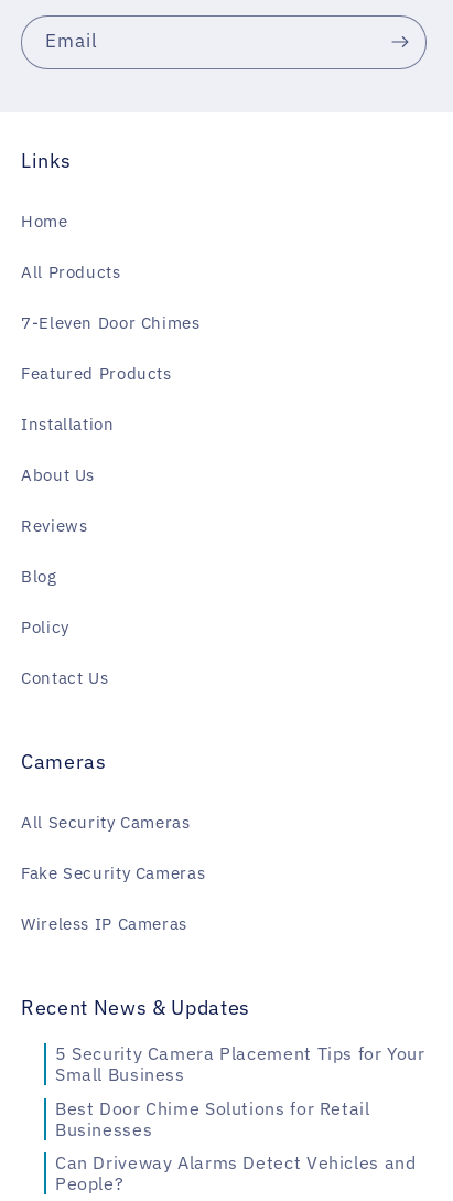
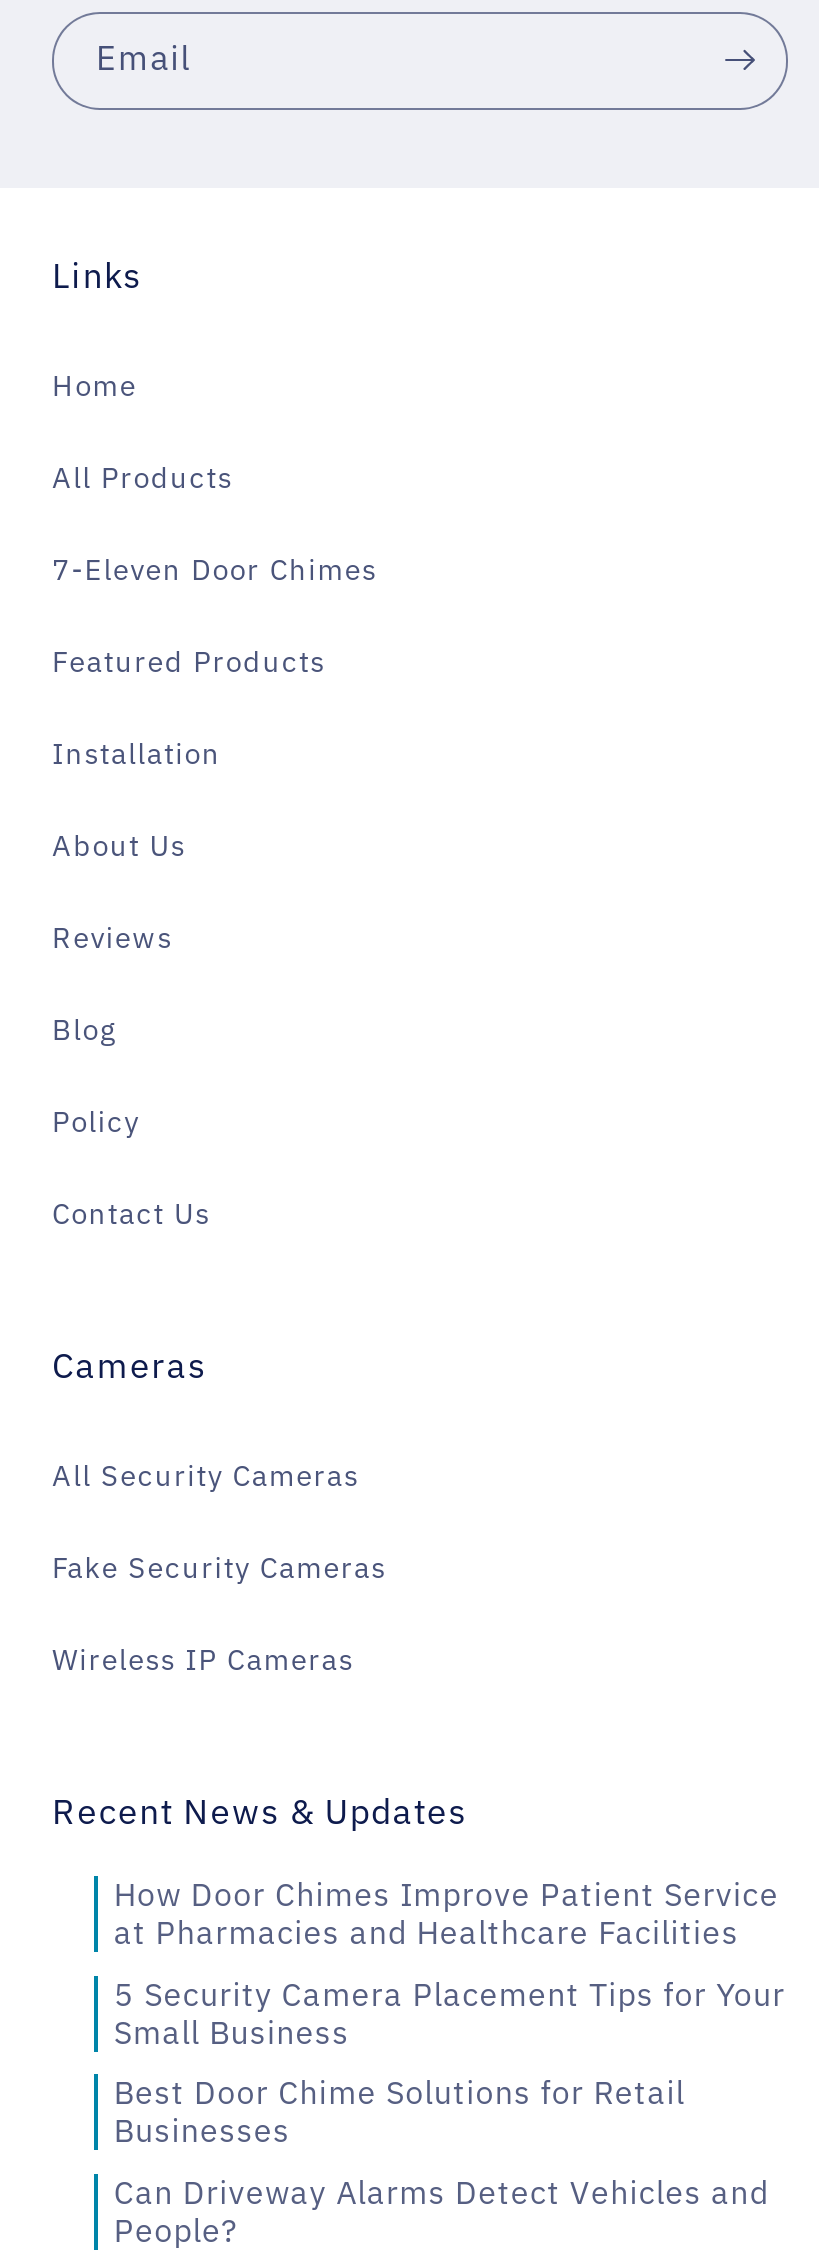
none -> [114,1874,779,1952] How Door Chimes Improve Patient Service | at Pharmacies and Healthcare Facilities

